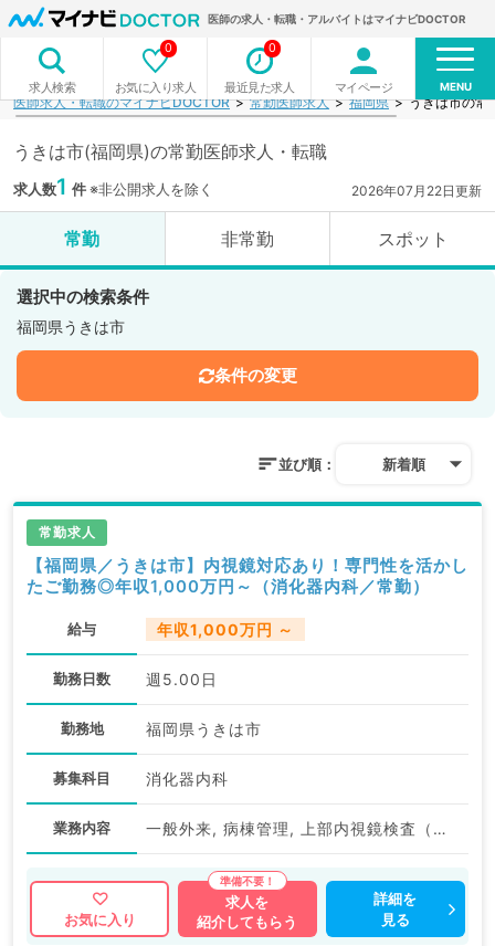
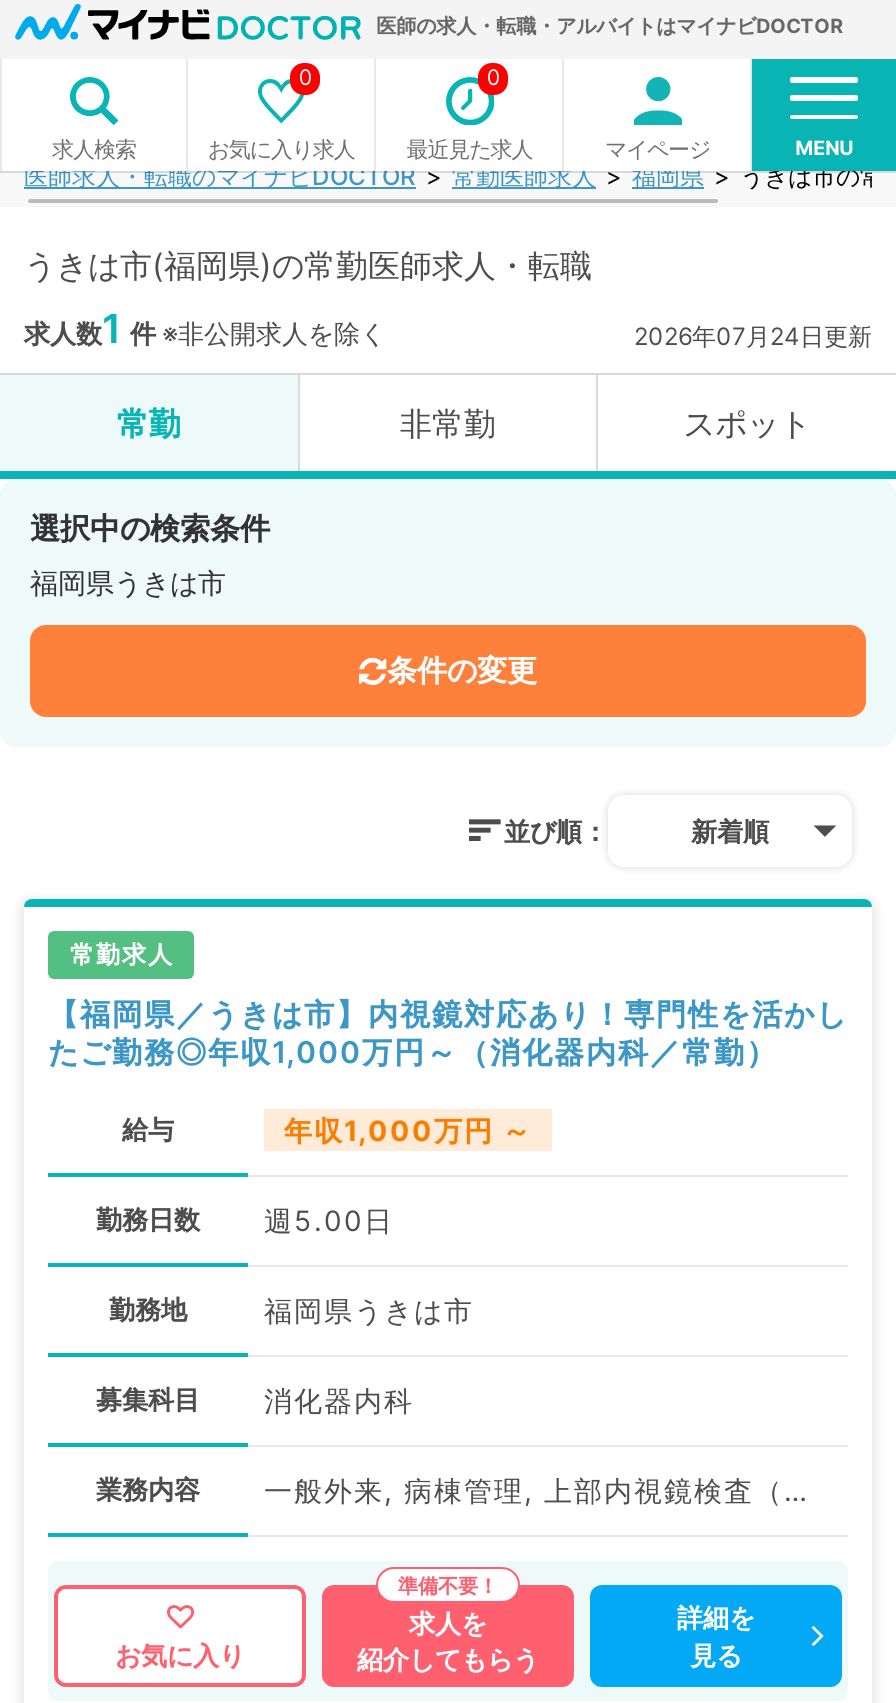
[351,182,482,199] 2026年07月22日更新 -> [634,321,872,351] 2026年07月24日更新

